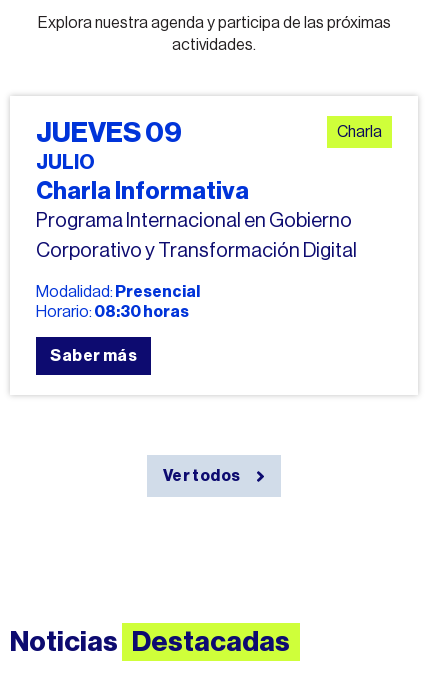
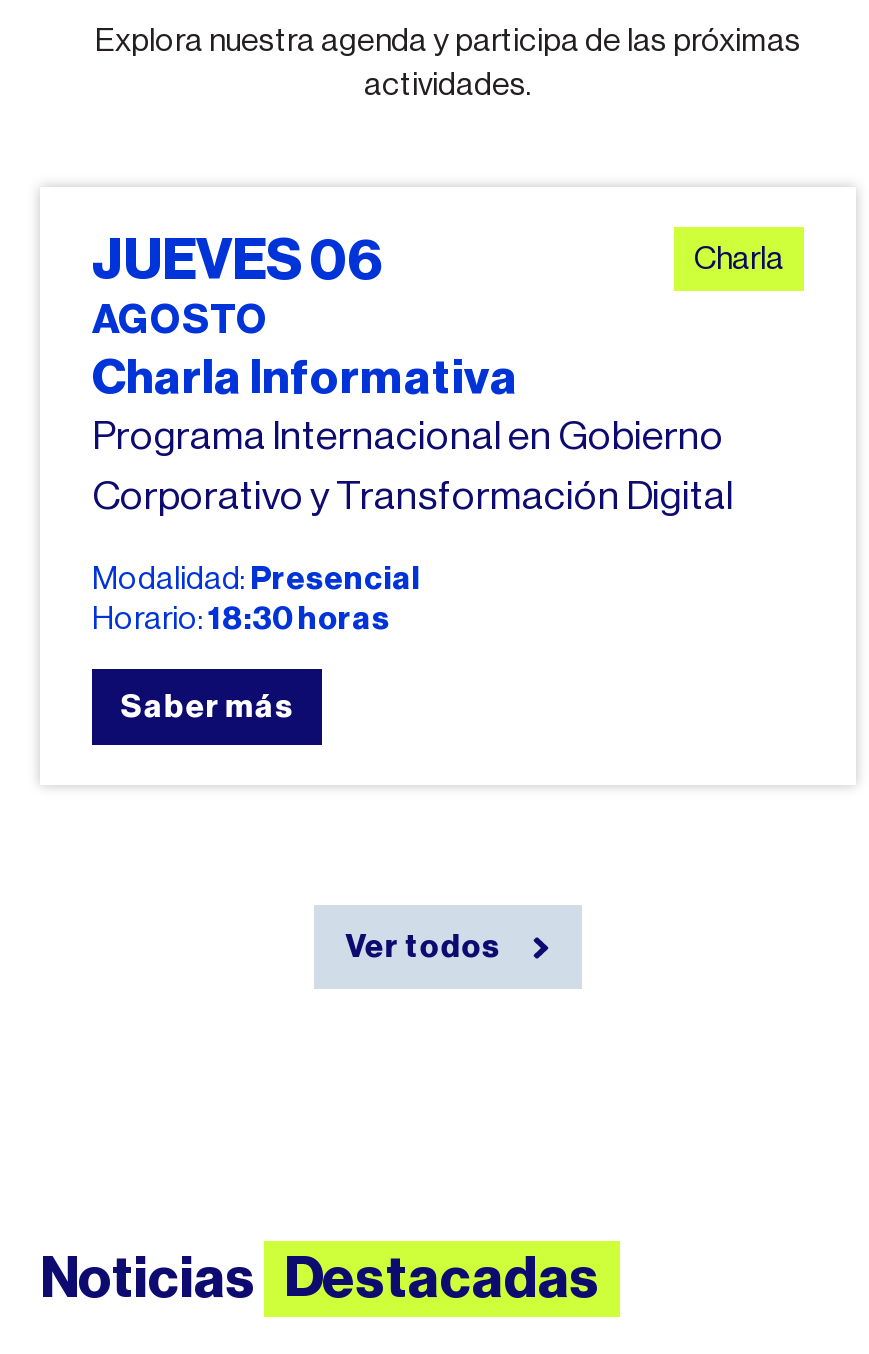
[36,119,182,173] JUEVES 09 | JULIO -> [92,233,384,341] JUEVES 06 | AGOSTO
[36,304,189,320] Horario: 08:30 horas -> [92,603,390,635] Horario: 18:30 horas

